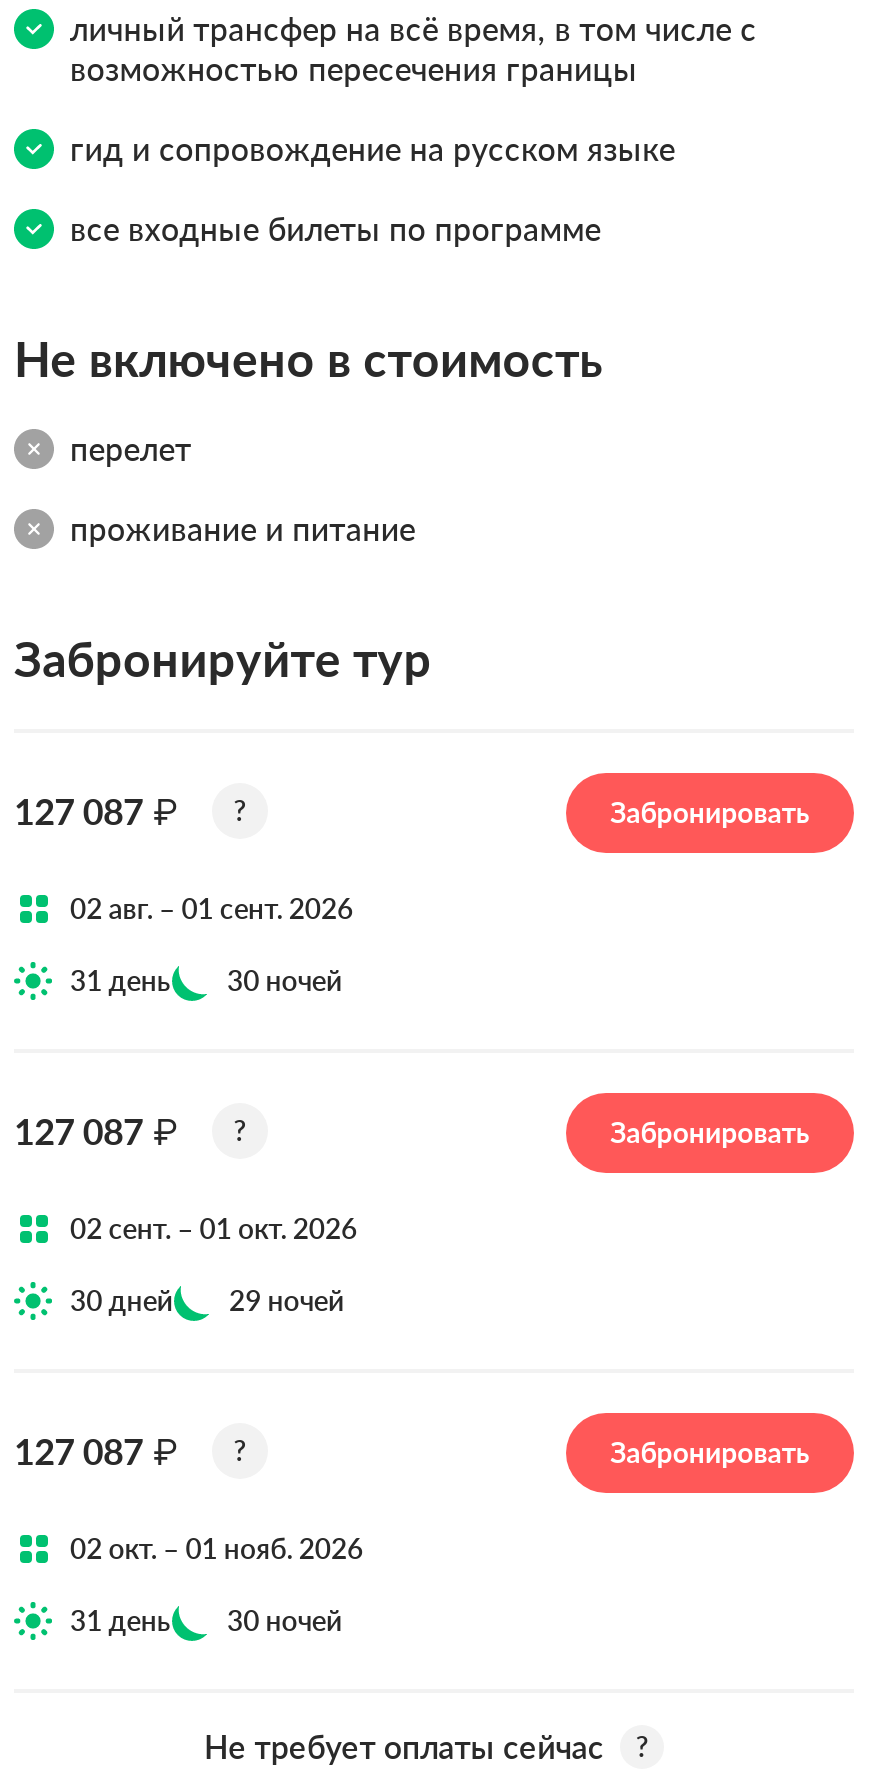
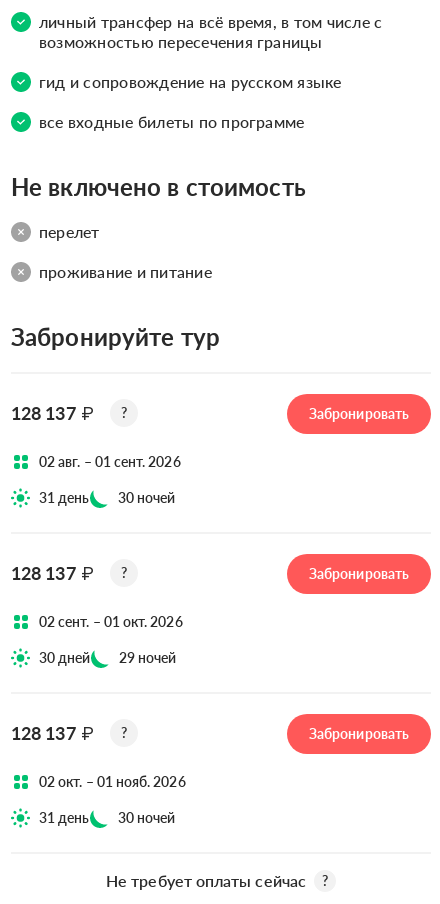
[14,789,179,833] 127 087 ₽ -> [11,402,94,424] 128 137 ₽
[14,1109,179,1153] 127 087 ₽ -> [11,562,94,584] 128 137 ₽
[14,1429,179,1473] 127 087 ₽ -> [11,722,94,744] 128 137 ₽

